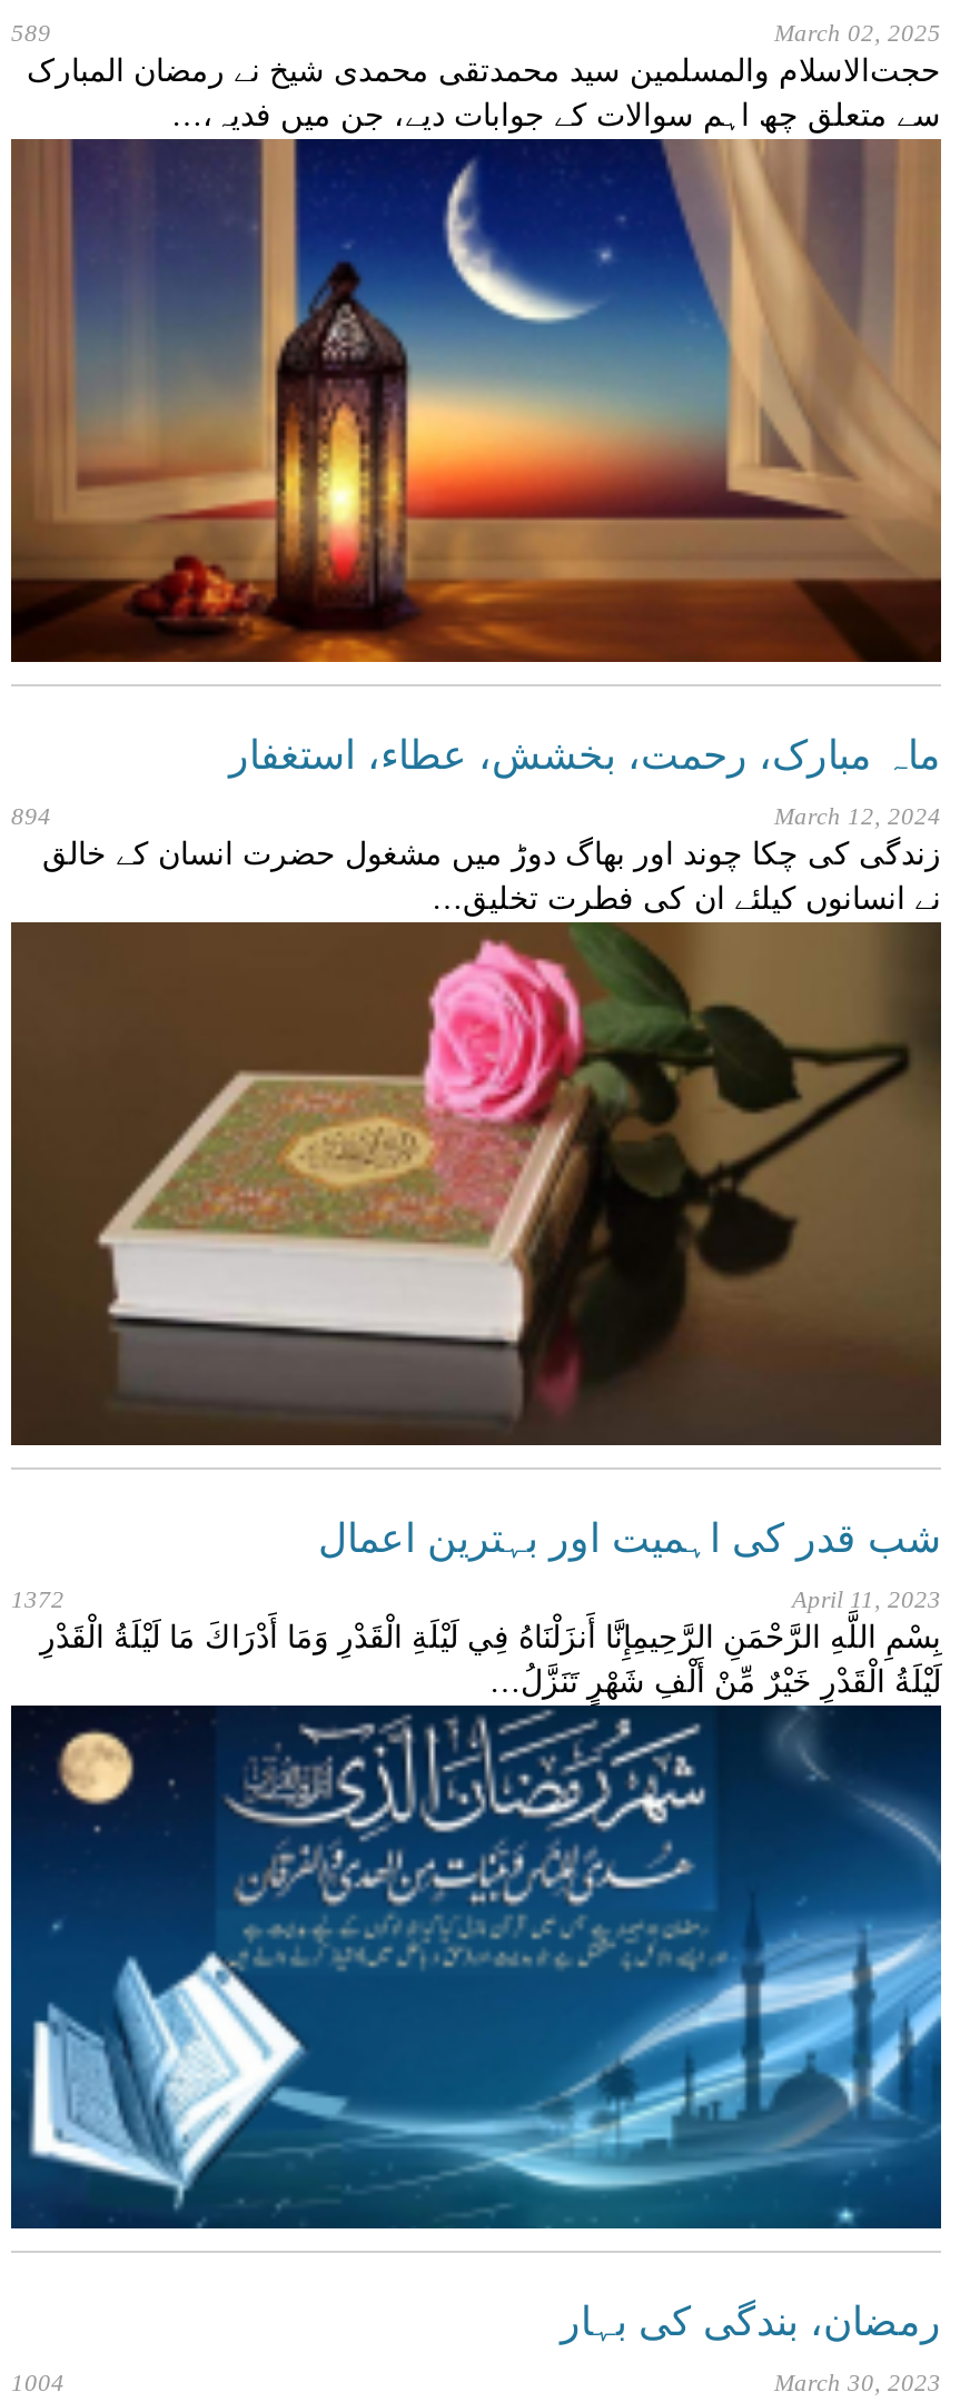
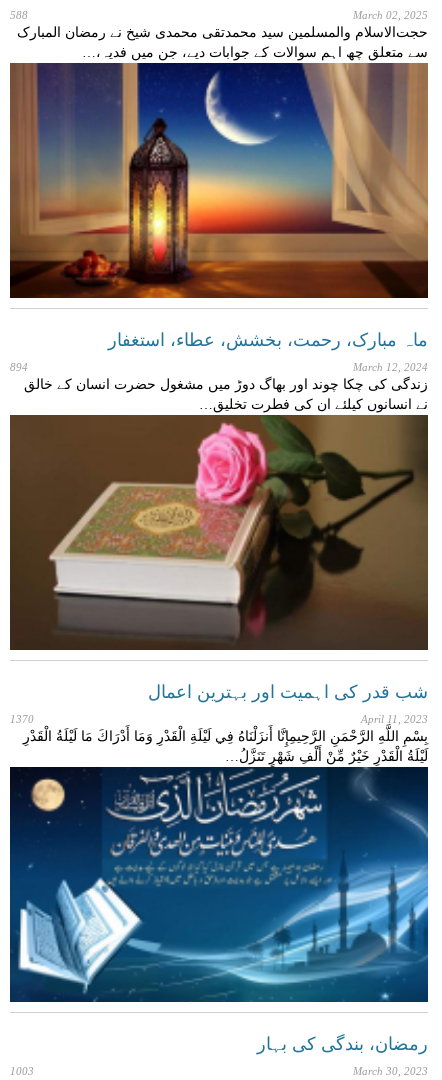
[11,18,51,45] 589 -> [10,9,28,21] 588
[11,1585,65,1612] 1372 -> [10,713,34,725] 1370
[11,2369,65,2395] 1004 -> [10,1065,34,1077] 1003

